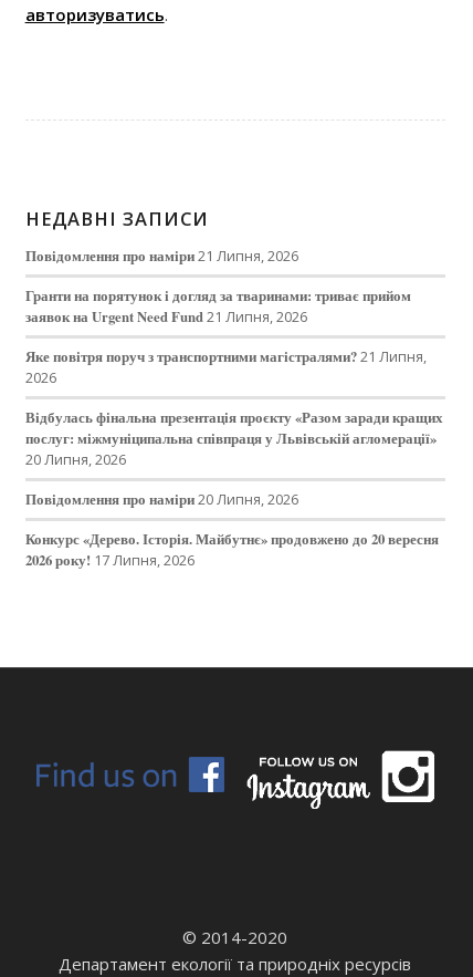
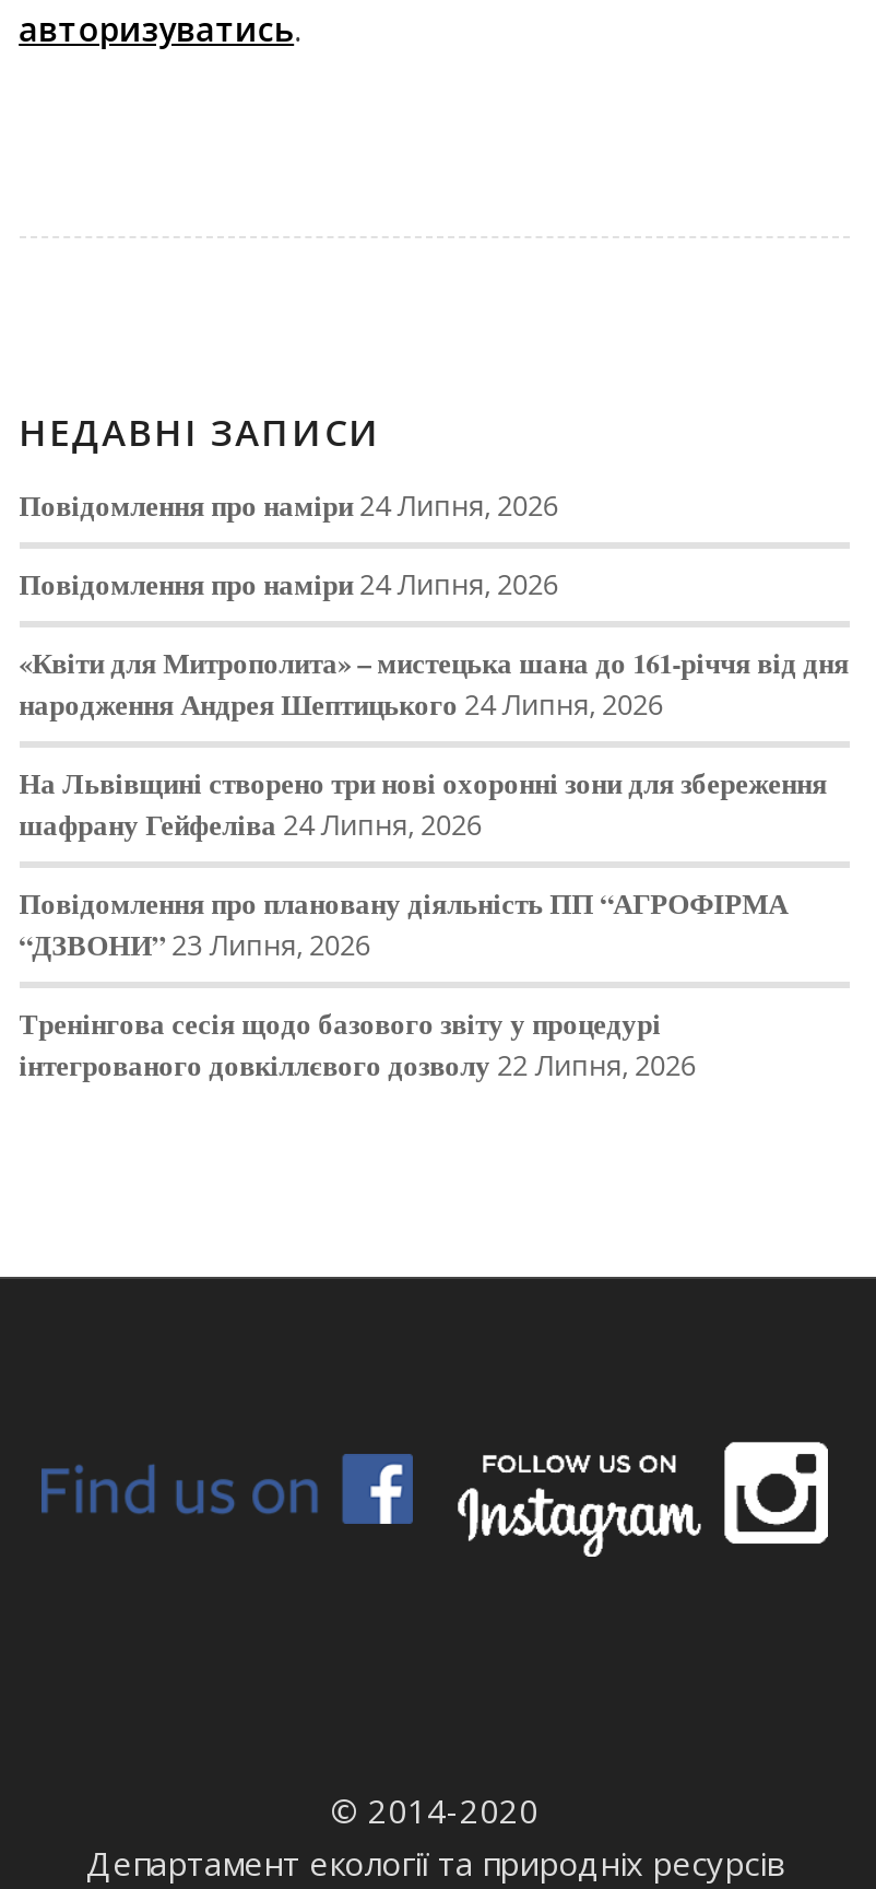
[25,245,298,265] Повідомлення про наміри 21 Липня, 2026 -> [19,485,558,524] Повідомлення про наміри 24 Липня, 2026
[25,285,411,326] Гранти на порятунок і догляд за тваринами: триває прийом | заявок на Urgent Need Fund 21 Липня, 2026 -> [19,564,558,603] Повідомлення про наміри 24 Липня, 2026
[25,346,426,387] Яке повітря поруч з транспортними магістралями? 21 Липня, | 2026 -> [19,642,849,723] «Квіти для Митрополита» – мистецька шана до 161-річчя від дня | народження Андрея Шептицького 24 Липня, 2026
[25,407,443,469] Відбулась фінальна презентація проєкту «Разом заради кращих | послуг: міжмуніципальна співпраця у Львівській агломерації» | 20 Липня, 2026 -> [19,763,827,843] На Львівщині створено три нові охоронні зони для збереження | шафрану Гейфеліва 24 Липня, 2026
[25,489,298,509] Повідомлення про наміри 20 Липня, 2026 -> [19,883,788,964] Повідомлення про плановану діяльність ПП “АГРОФІРМА | “ДЗВОНИ” 23 Липня, 2026
[25,529,438,570] Конкурс «Дерево. Історія. Майбутнє» продовжено до 20 вересня | 2026 року! 17 Липня, 2026 -> [19,1003,696,1084] Тренінгова сесія щодо базового звіту у процедурі | інтегрованого довкіллєвого дозволу 22 Липня, 2026

